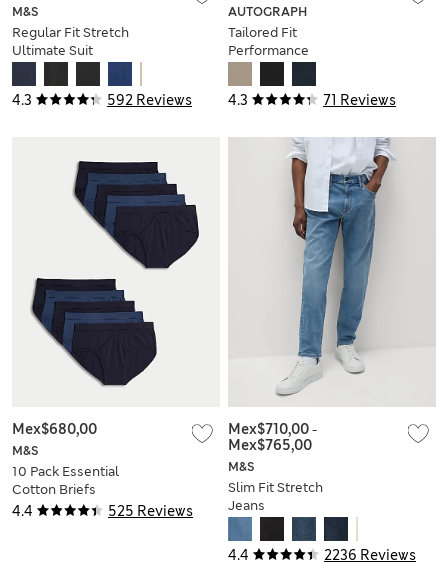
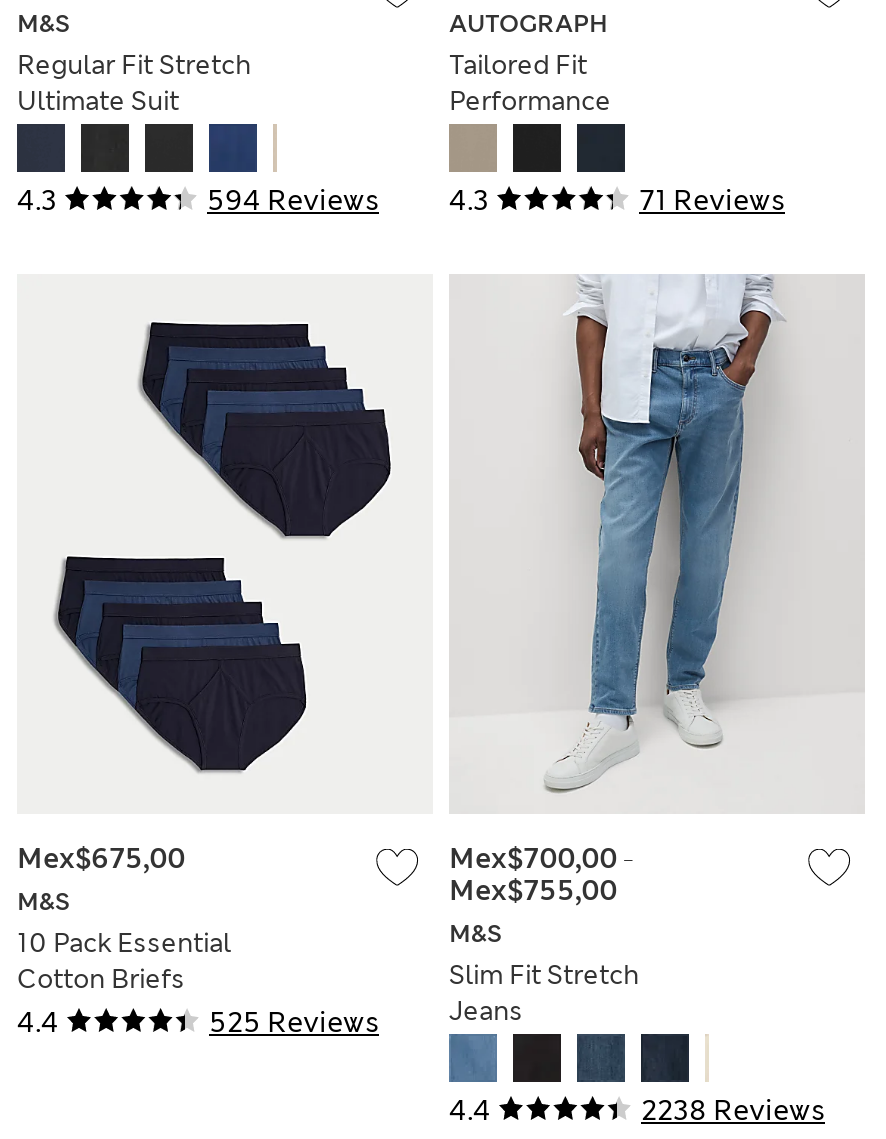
[107,91,248,109] 592 Reviews 4.3 -> [207,181,489,217] 594 Reviews 4.3
[12,420,97,438] Mex$680,00 -> [17,840,185,876] Mex$675,00
[228,420,317,454] Mex$710,00 - | Mex$765,00 -> [449,840,633,908] Mex$700,00 - | Mex$755,00
[324,546,416,564] 2236 Reviews -> [641,1092,825,1128] 2238 Reviews

